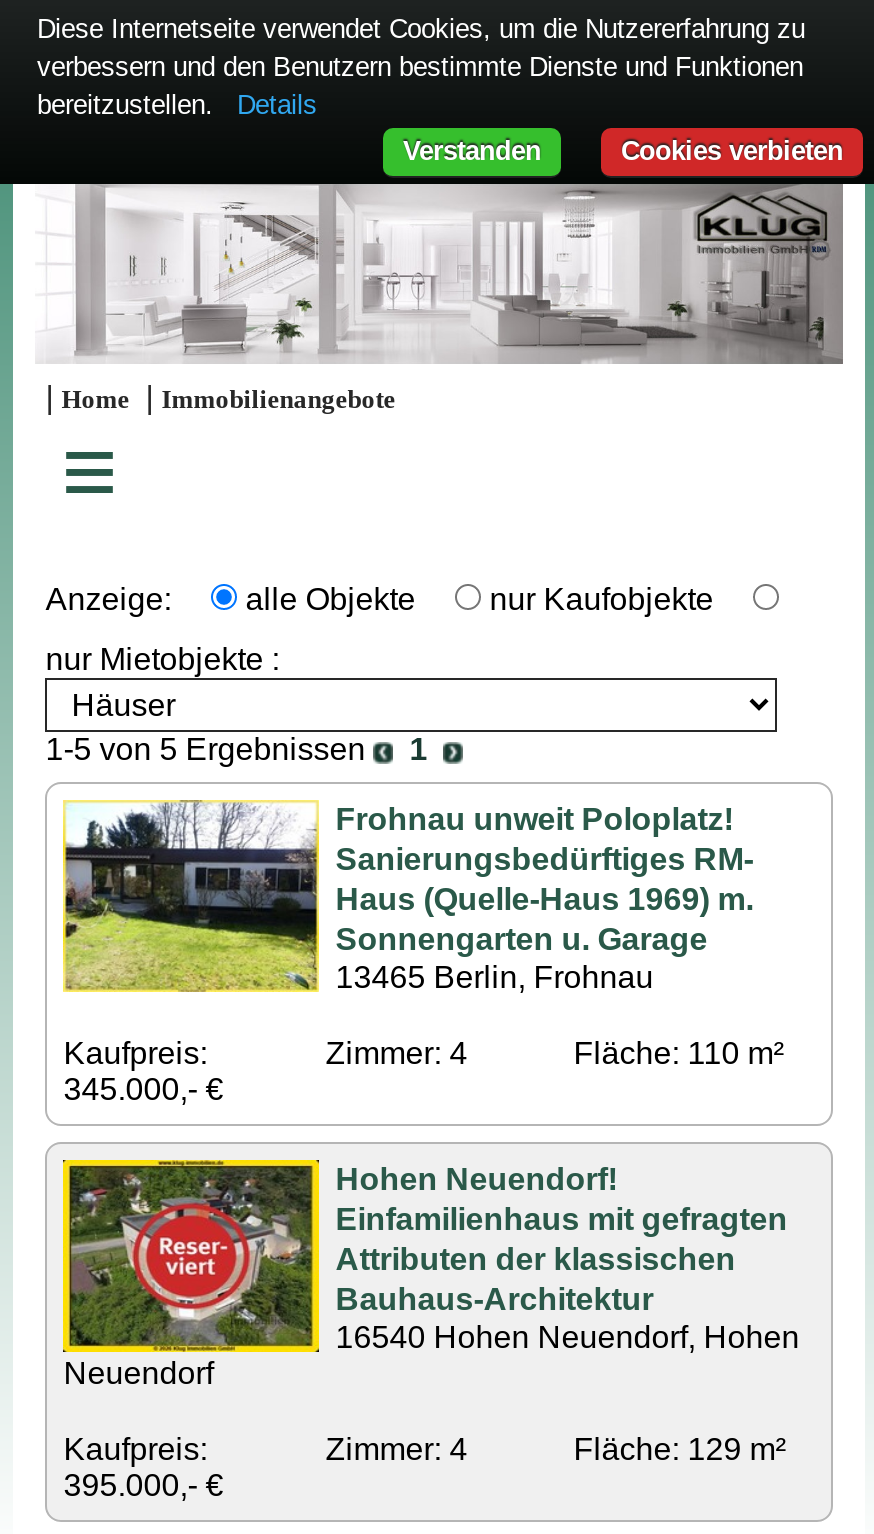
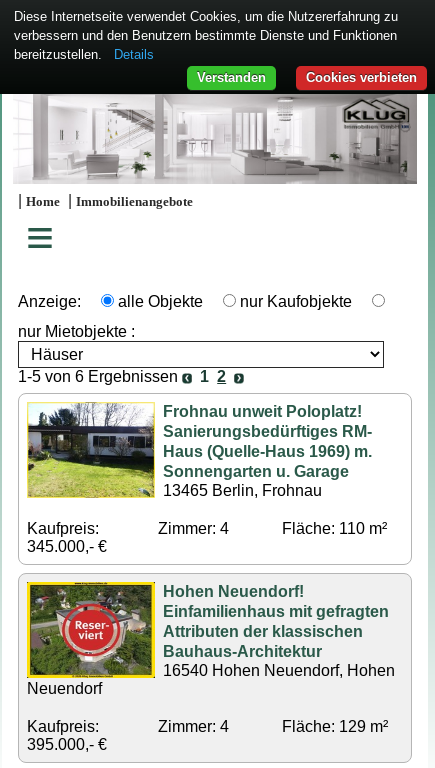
[45,733,427,767] 1-5 von 5 Ergebnissen | 1 -> [18,368,226,385] 1-5 von 6 Ergebnissen | 1 2

